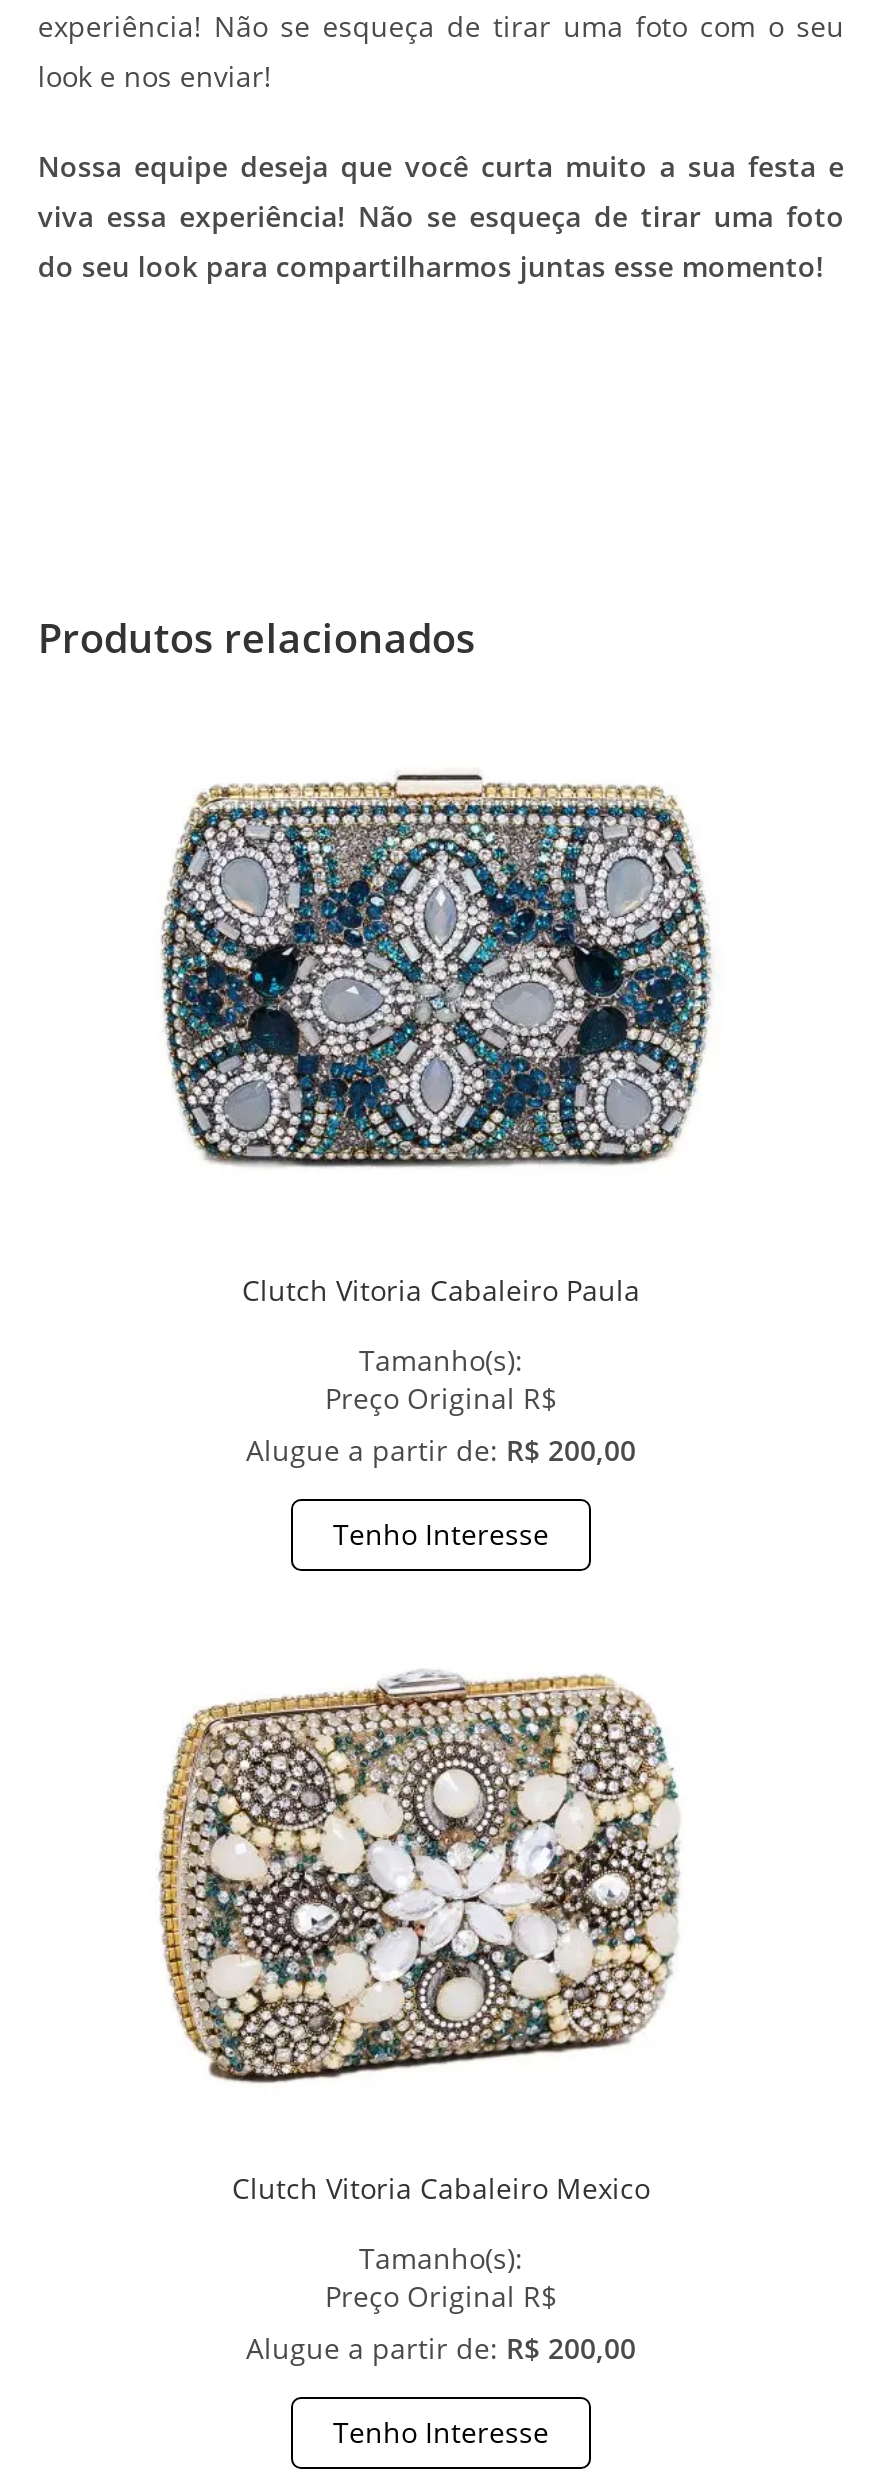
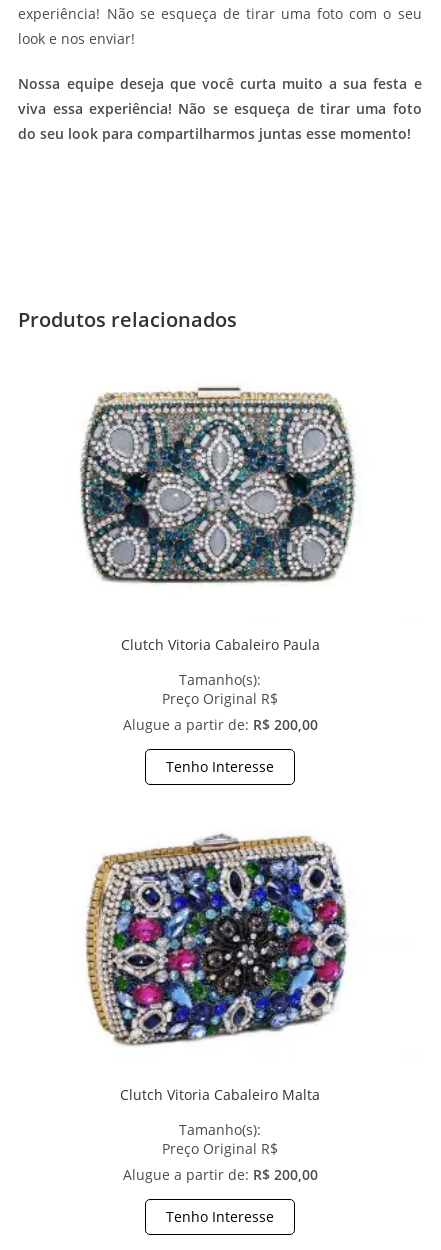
[157,1668,697,2208] [image] | Clutch Vitoria Cabaleiro Mexico -> [79,833,349,1104] [image] | Clutch Vitoria Cabaleiro Malta

